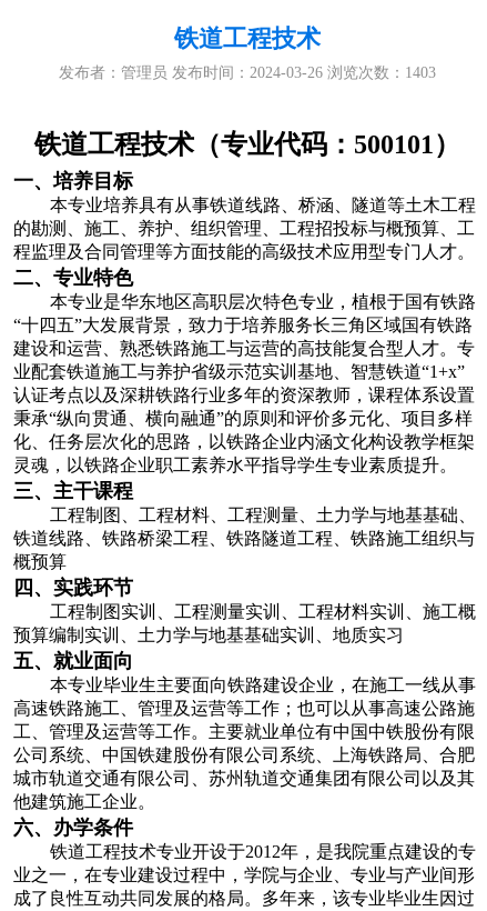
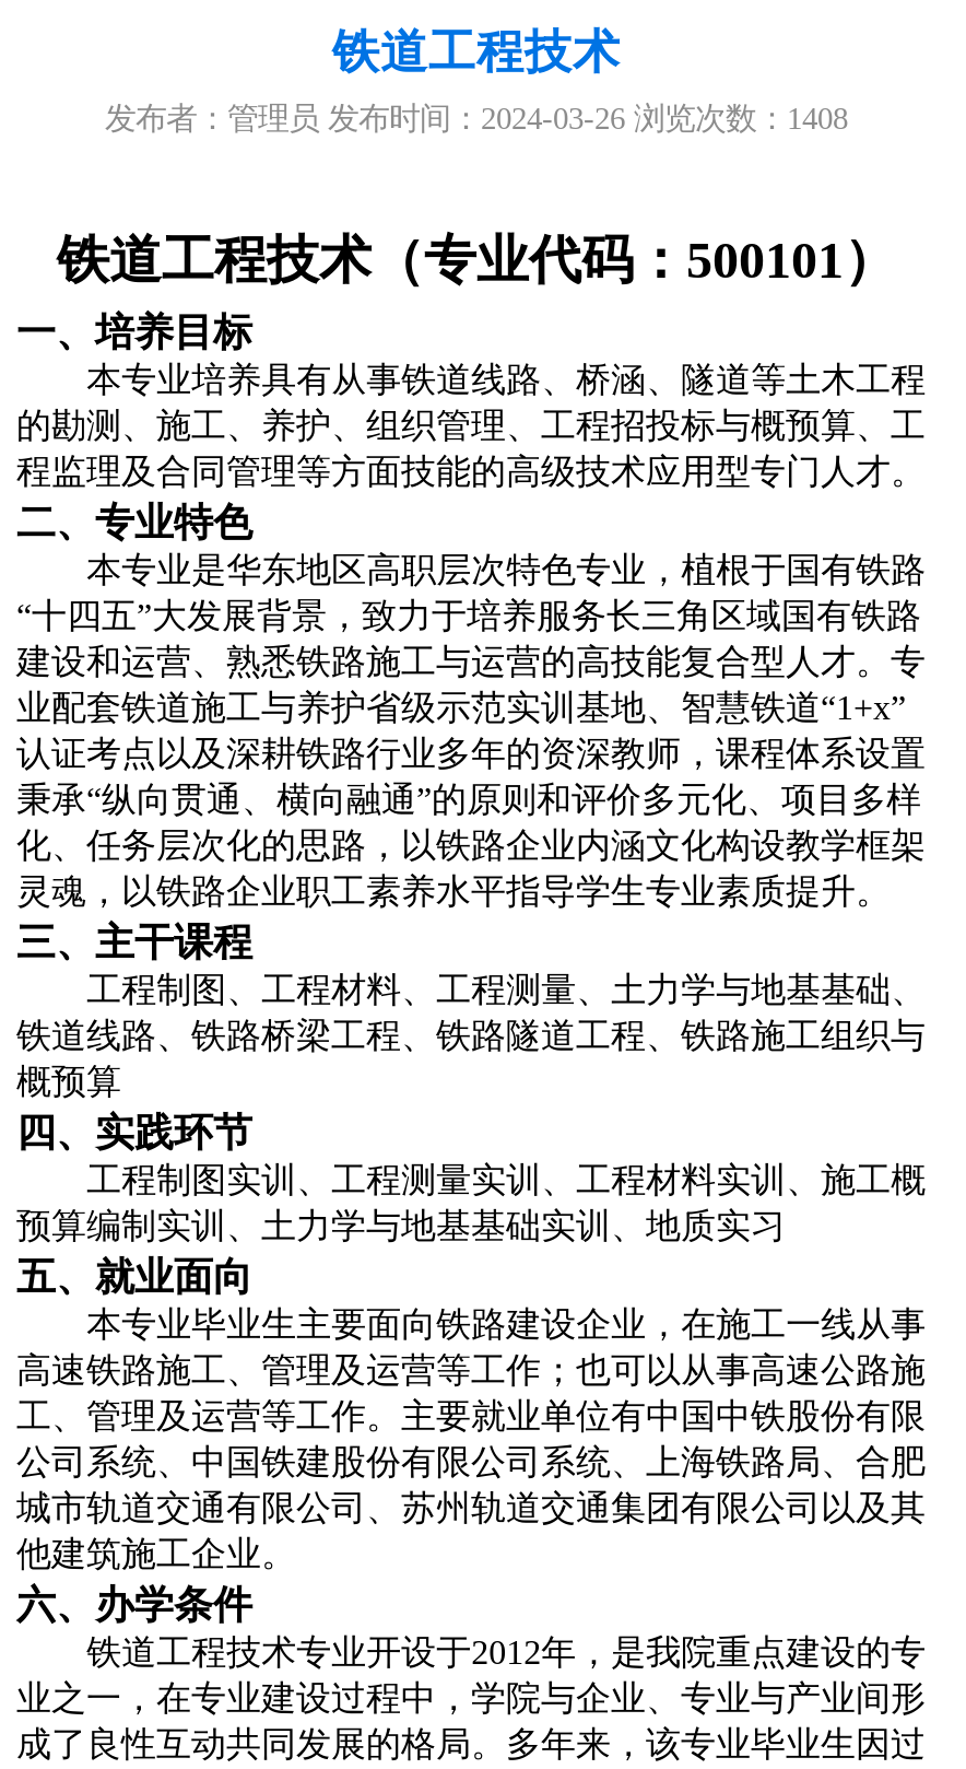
[59,63,436,81] 发布者：管理员 发布时间：2024-03-26 浏览次数：1403 -> [105,101,848,136] 发布者：管理员 发布时间：2024-03-26 浏览次数：1408

